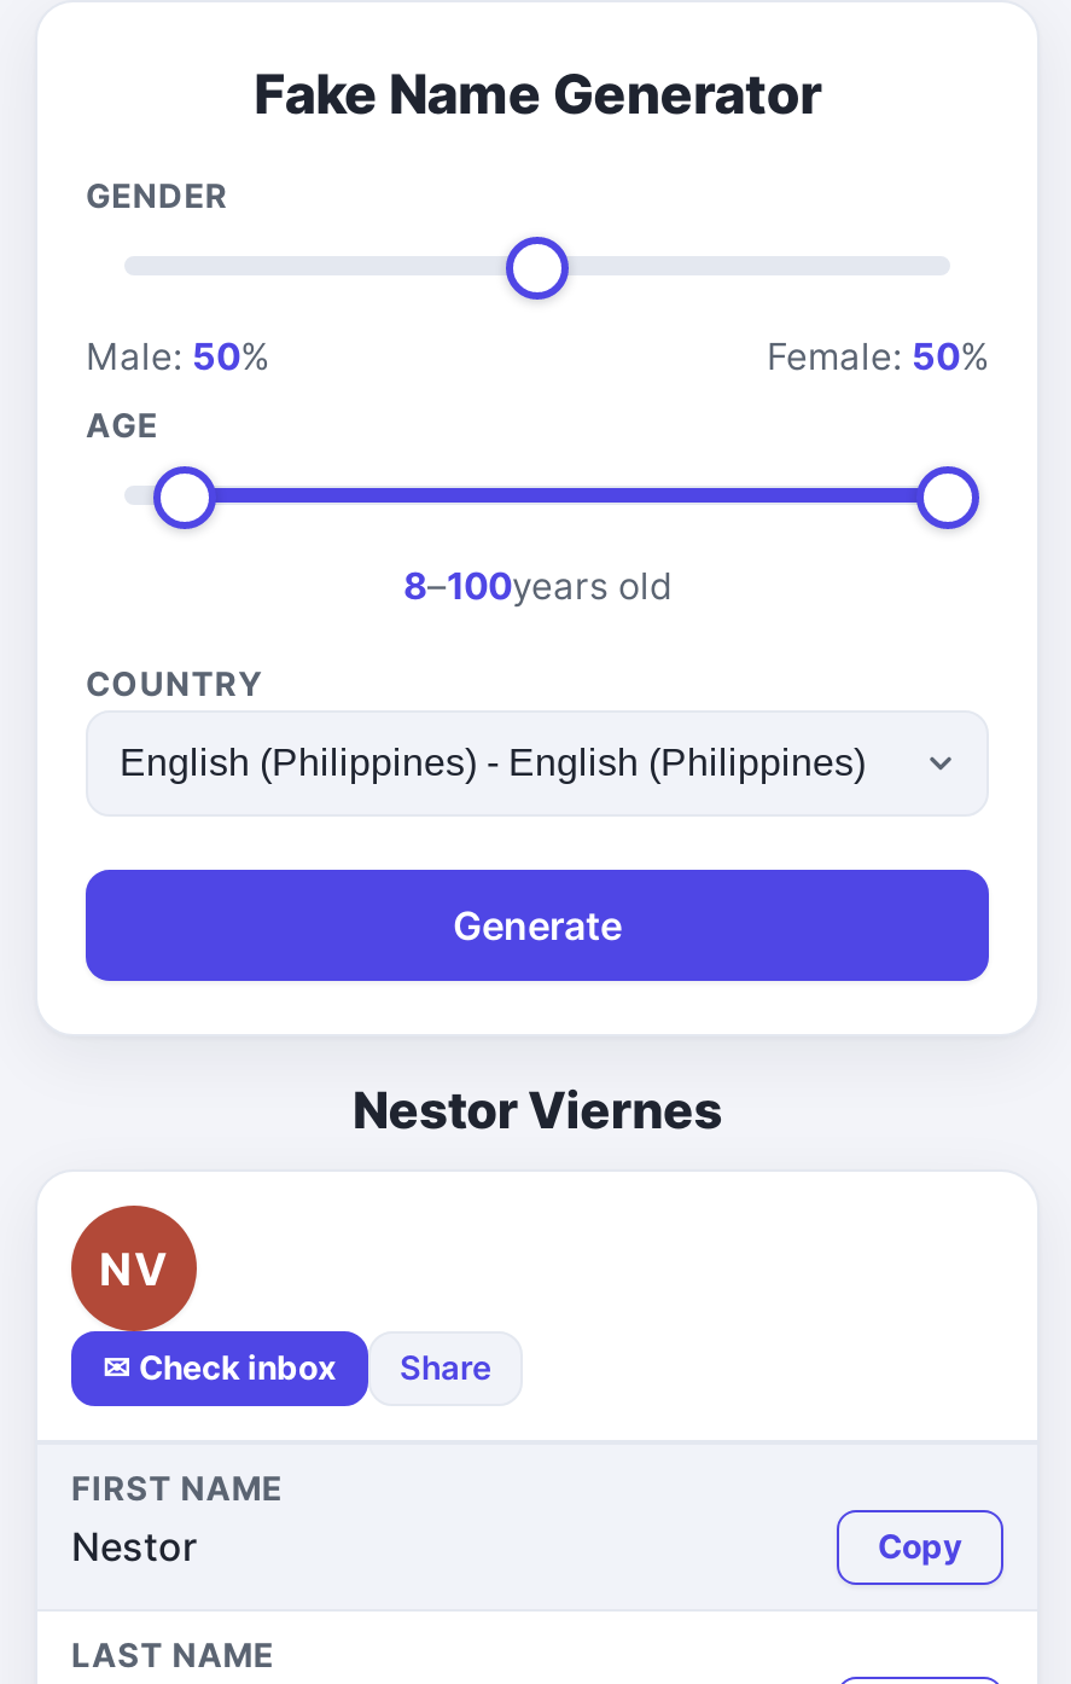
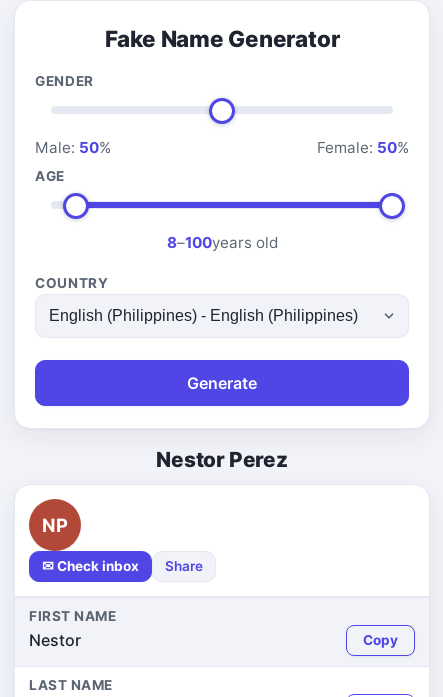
[353,1080,722,1140] Nestor Viernes -> [156,447,288,472] Nestor Perez
[99,1241,169,1294] NV -> [41,513,68,535] NP

